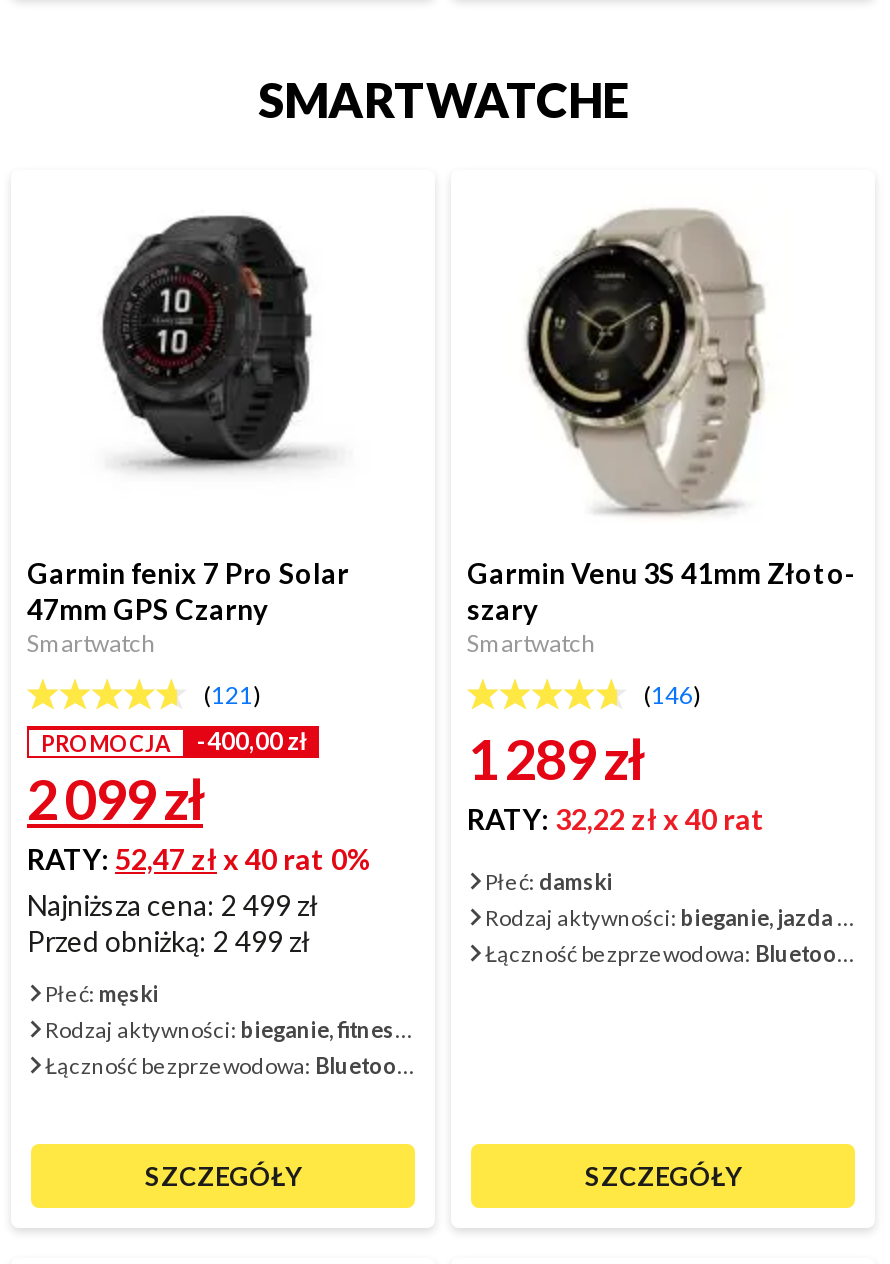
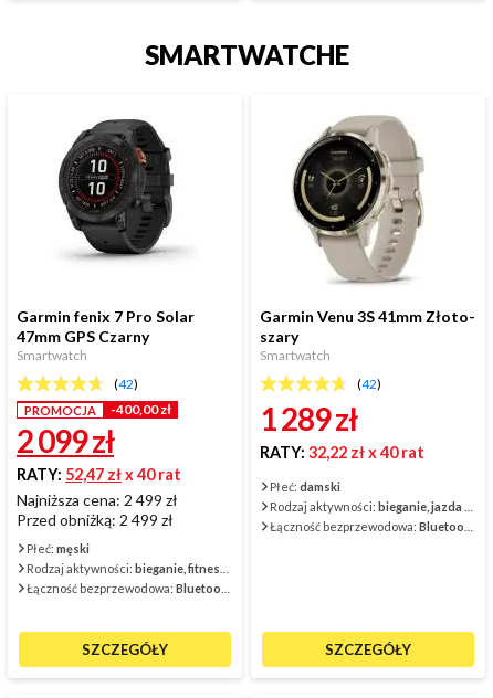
[203,680,261,710] (121) -> [114,376,138,392] (42)
[643,680,701,710] (146) -> [357,376,381,392] (42)
[27,842,371,876] RATY: 52,47 zł x 40 rat 0% -> [17,465,181,484] RATY: 52,47 zł x 40 rat

